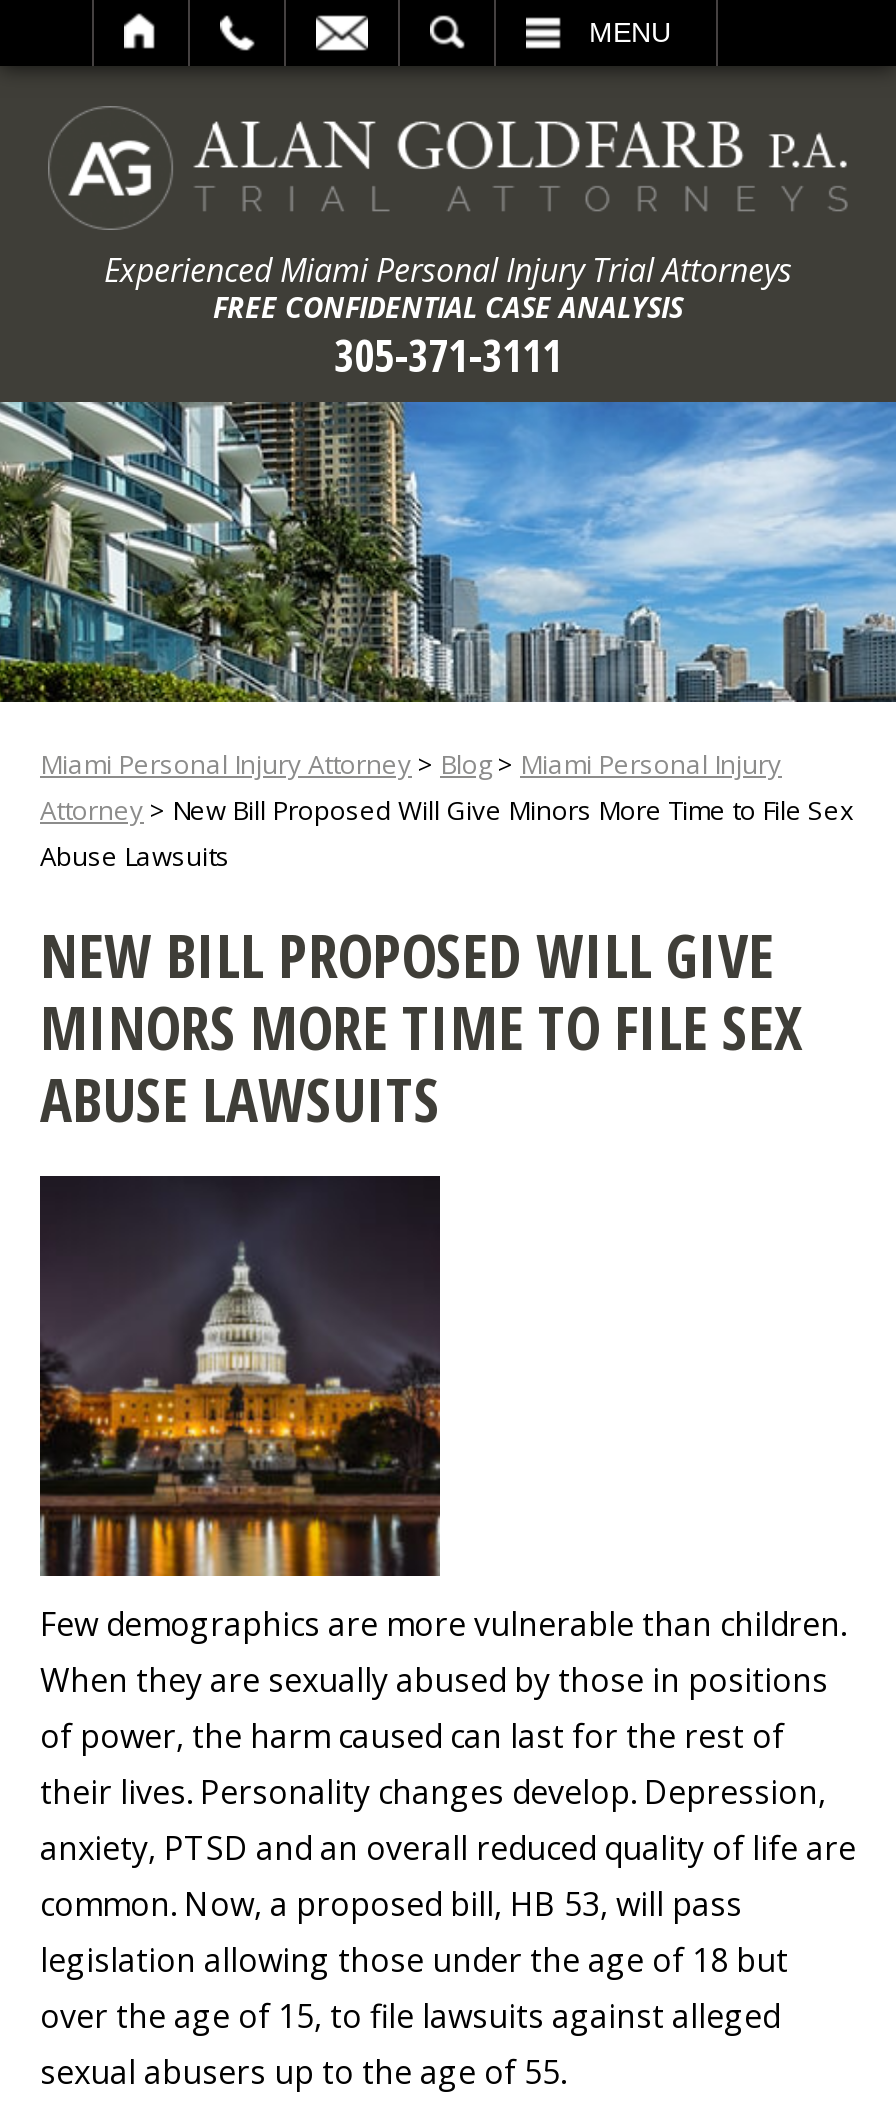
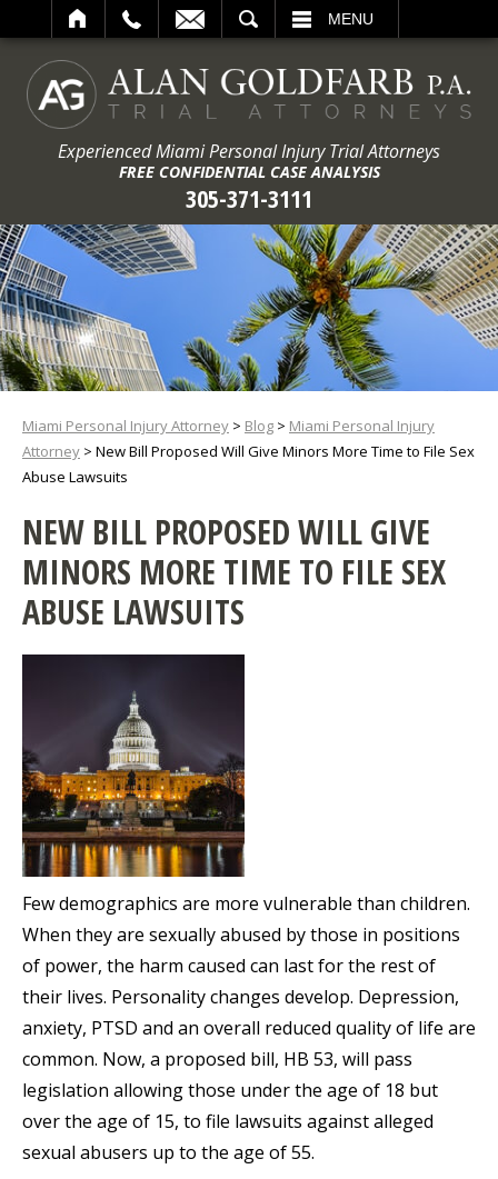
[6,400,890,704] [image] -> [3,223,495,392] [image]

